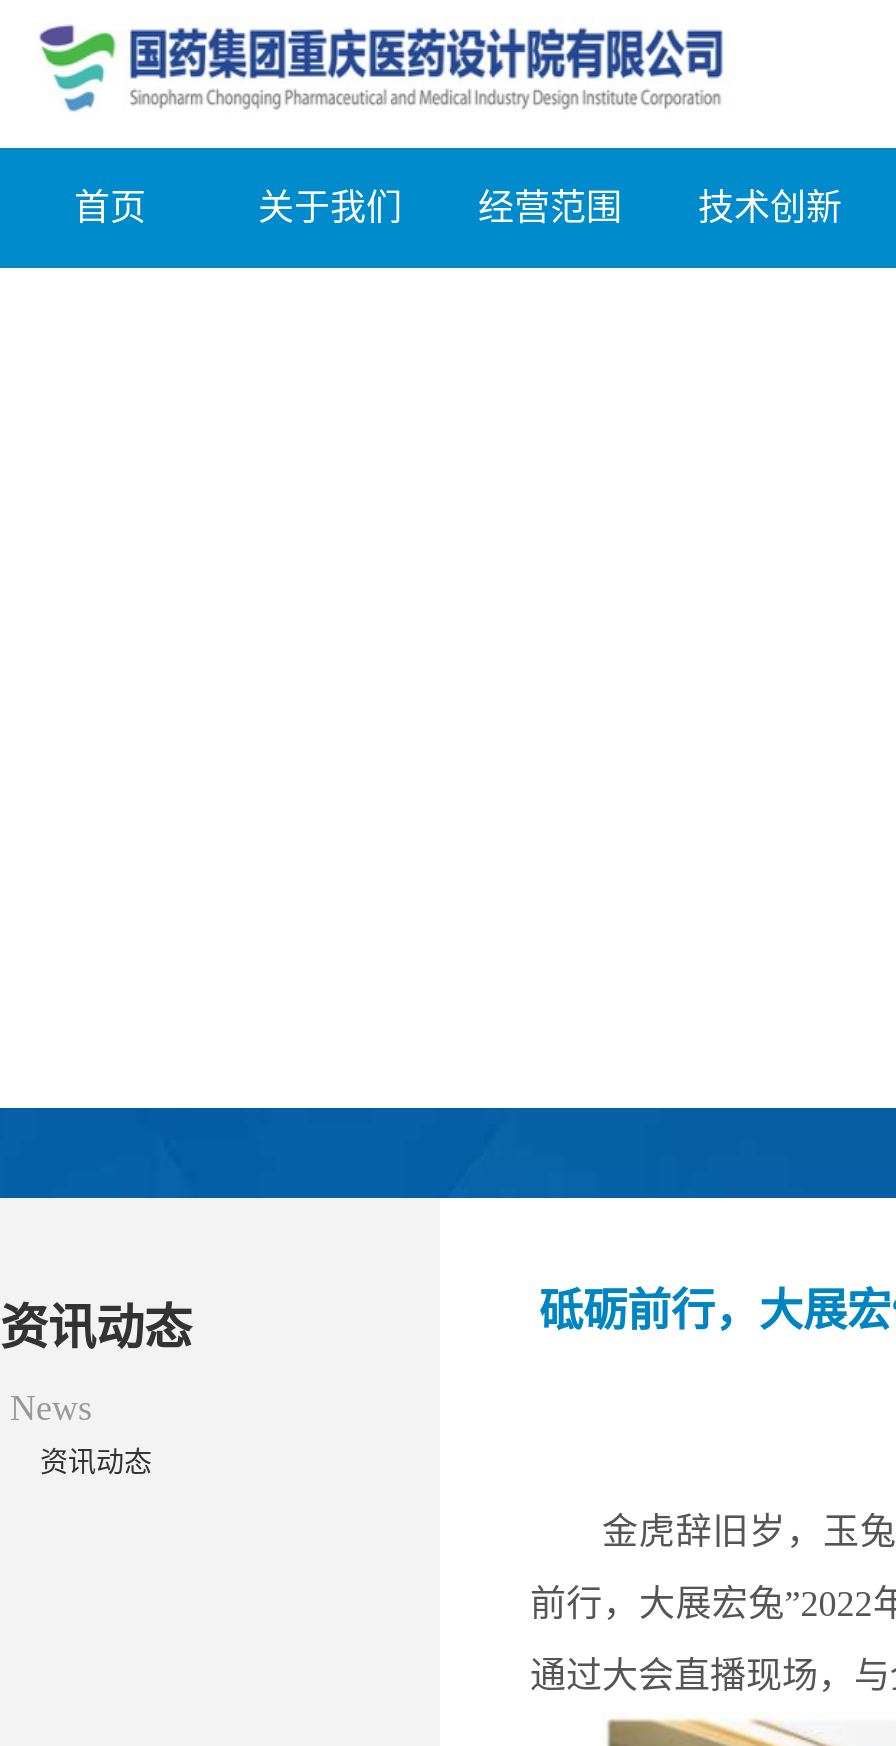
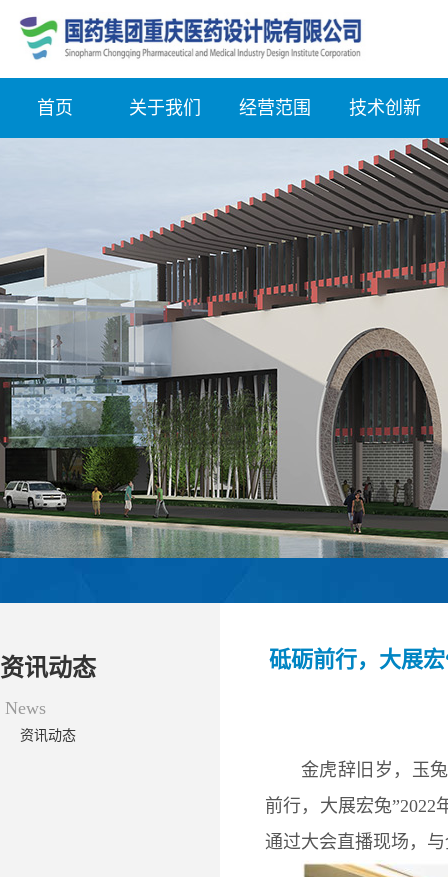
none -> [3,137,445,558] [image]

